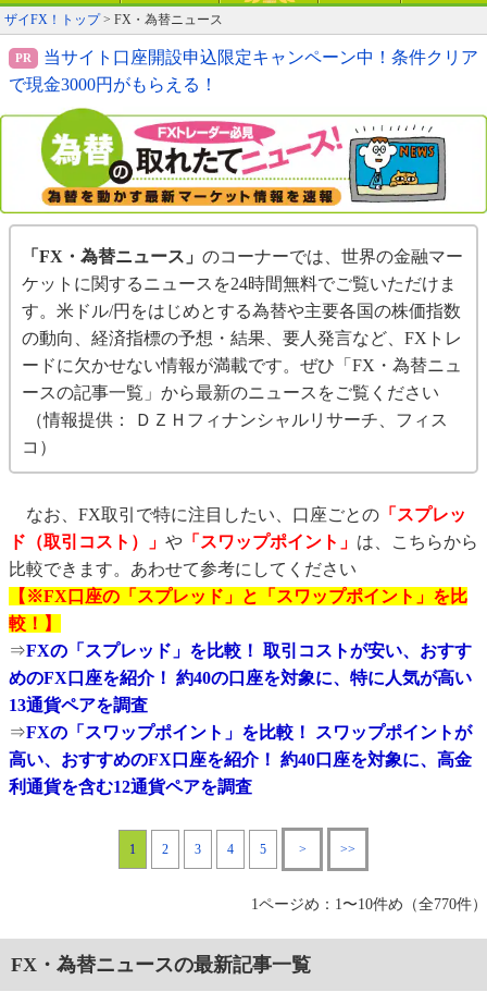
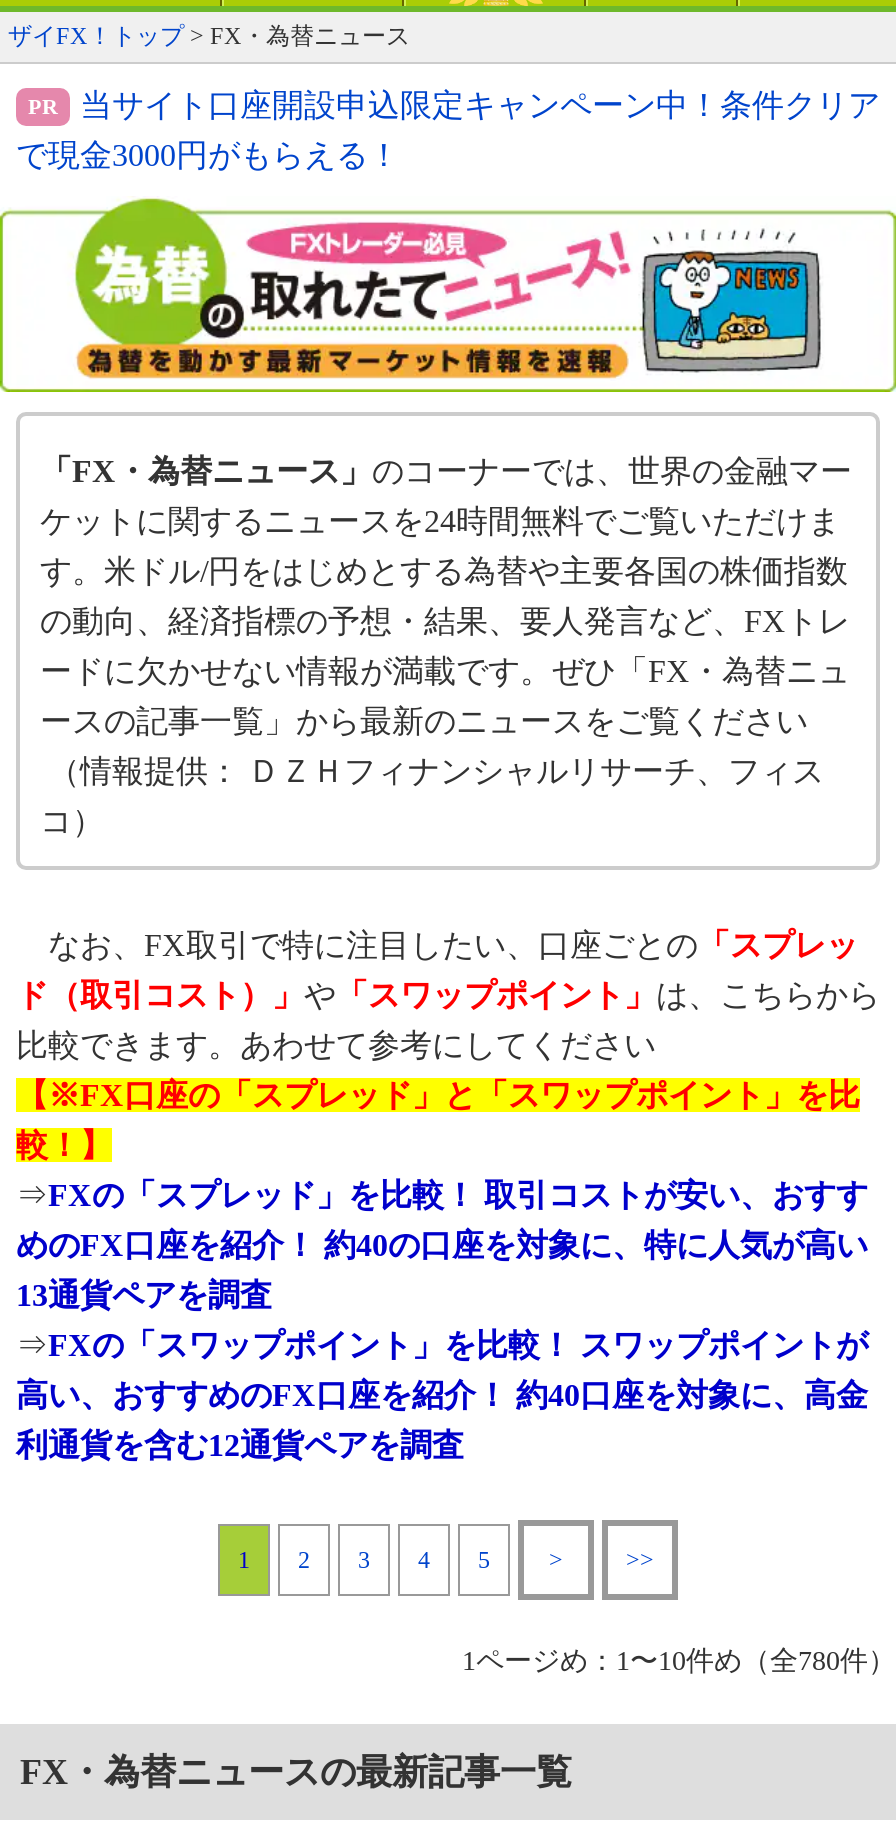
[251,897,487,913] 1ページめ：1〜10件め（全770件） -> [462,1647,896,1677] 1ページめ：1〜10件め（全780件）

